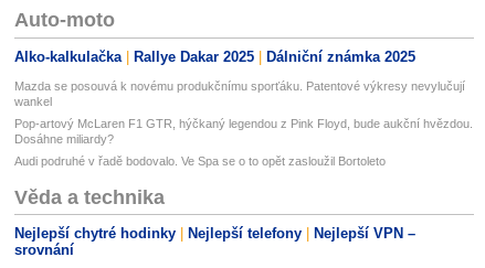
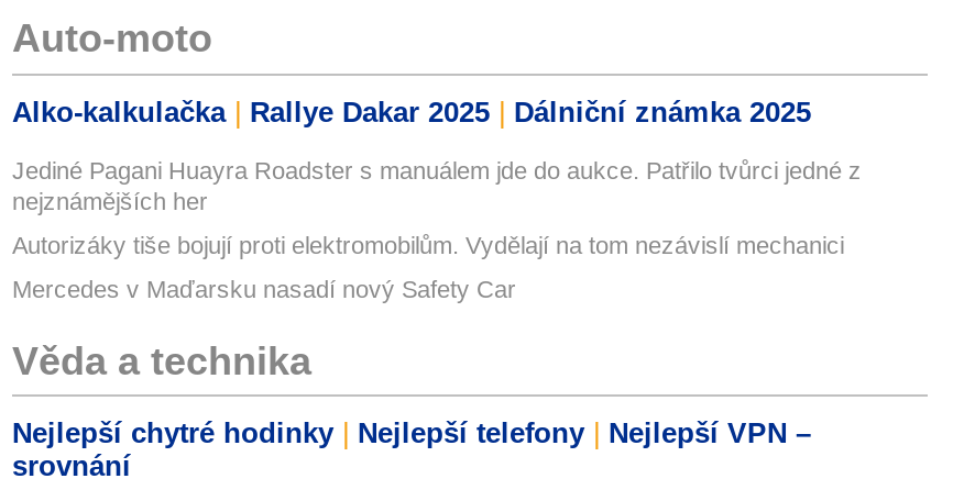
[14,79,465,108] Mazda se posouvá k novému produkčnímu sporťáku. Patentové výkresy nevylučují | wankel -> [12,157,862,214] Jediné Pagani Huayra Roadster s manuálem jde do aukce. Patřilo tvůrci jedné z | nejznámějších her
[14,117,473,145] Pop-artový McLaren F1 GTR, hýčkaný legendou z Pink Floyd, bude aukční hvězdou. | Dosáhne miliardy? -> [12,232,844,258] Autorizáky tiše bojují proti elektromobilům. Vydělají na tom nezávislí mechanici
[14,154,386,168] Audi podruhé v řadě bodovalo. Ve Spa se o to opět zasloužil Bortoleto -> [12,276,516,302] Mercedes v Maďarsku nasadí nový Safety Car

